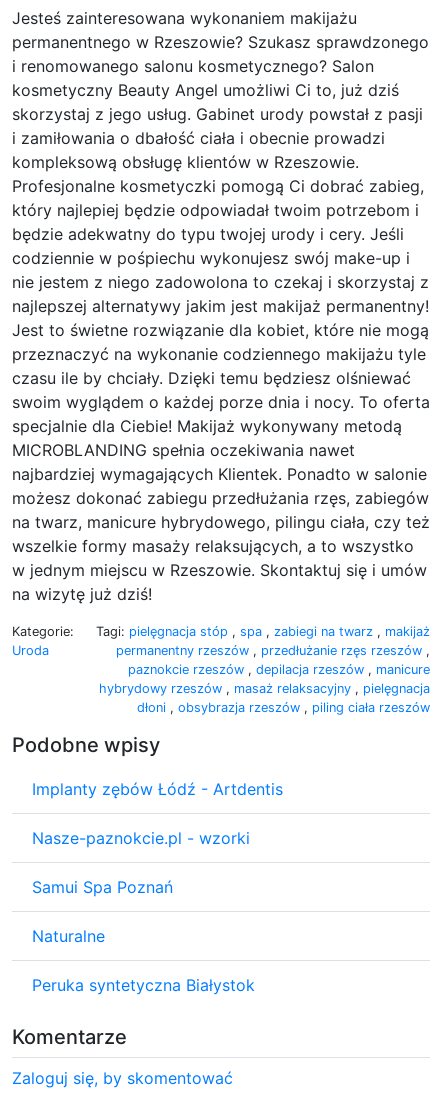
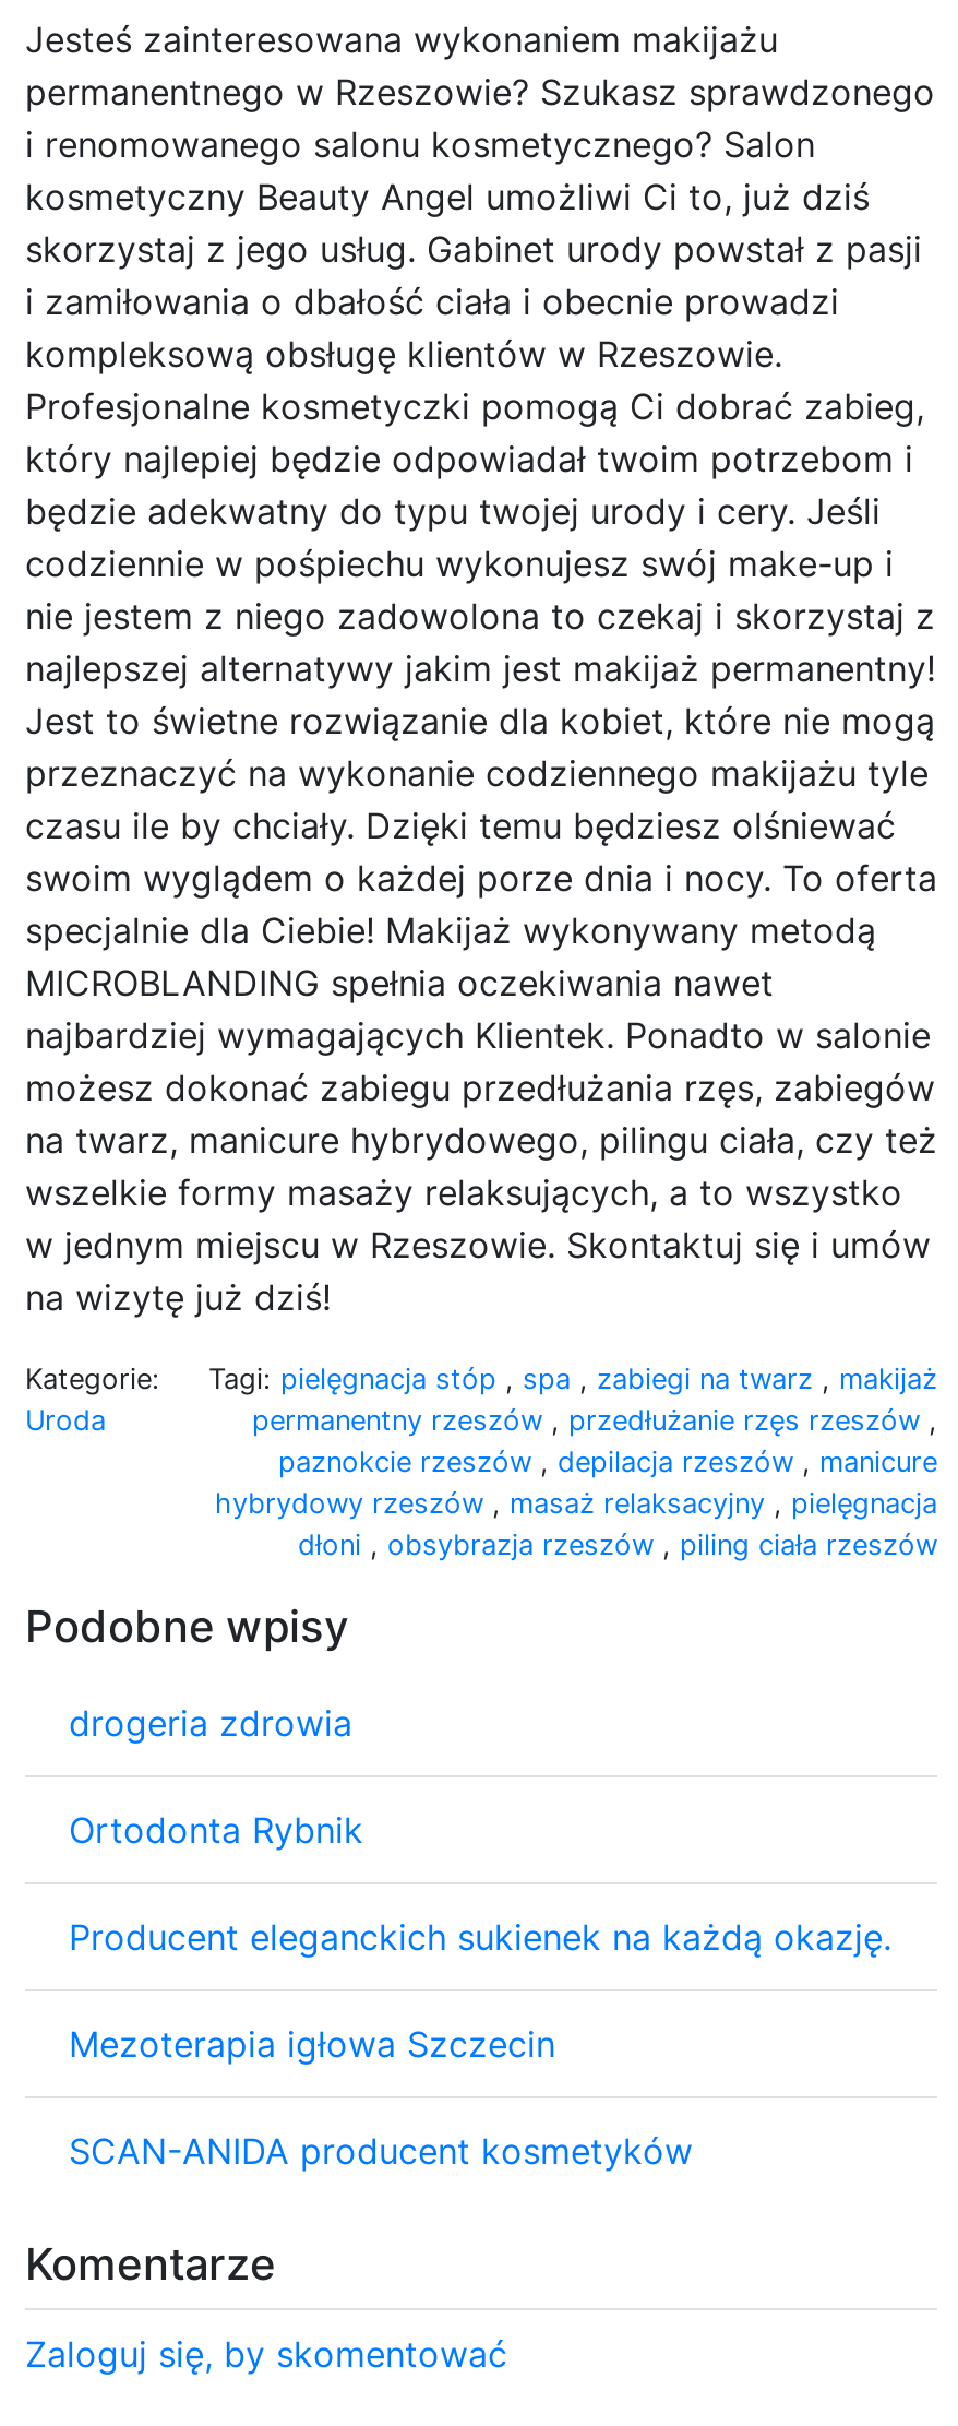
[32,779,283,799] Implanty zębów Łódź - Artdentis -> [69,1700,352,1744] drogeria zdrowia
[32,828,250,848] Nasze-paznokcie.pl - wzorki -> [69,1807,363,1851] Ortodonta Rybnik
[32,877,173,897] Samui Spa Poznań -> [69,1914,891,1958] Producent eleganckich sukienek na każdą okazję.
[32,926,105,946] Naturalne -> [69,2021,555,2065] Mezoterapia igłowa Szczecin
[32,975,255,995] Peruka syntetyczna Białystok -> [69,2128,693,2172] SCAN-ANIDA producent kosmetyków

